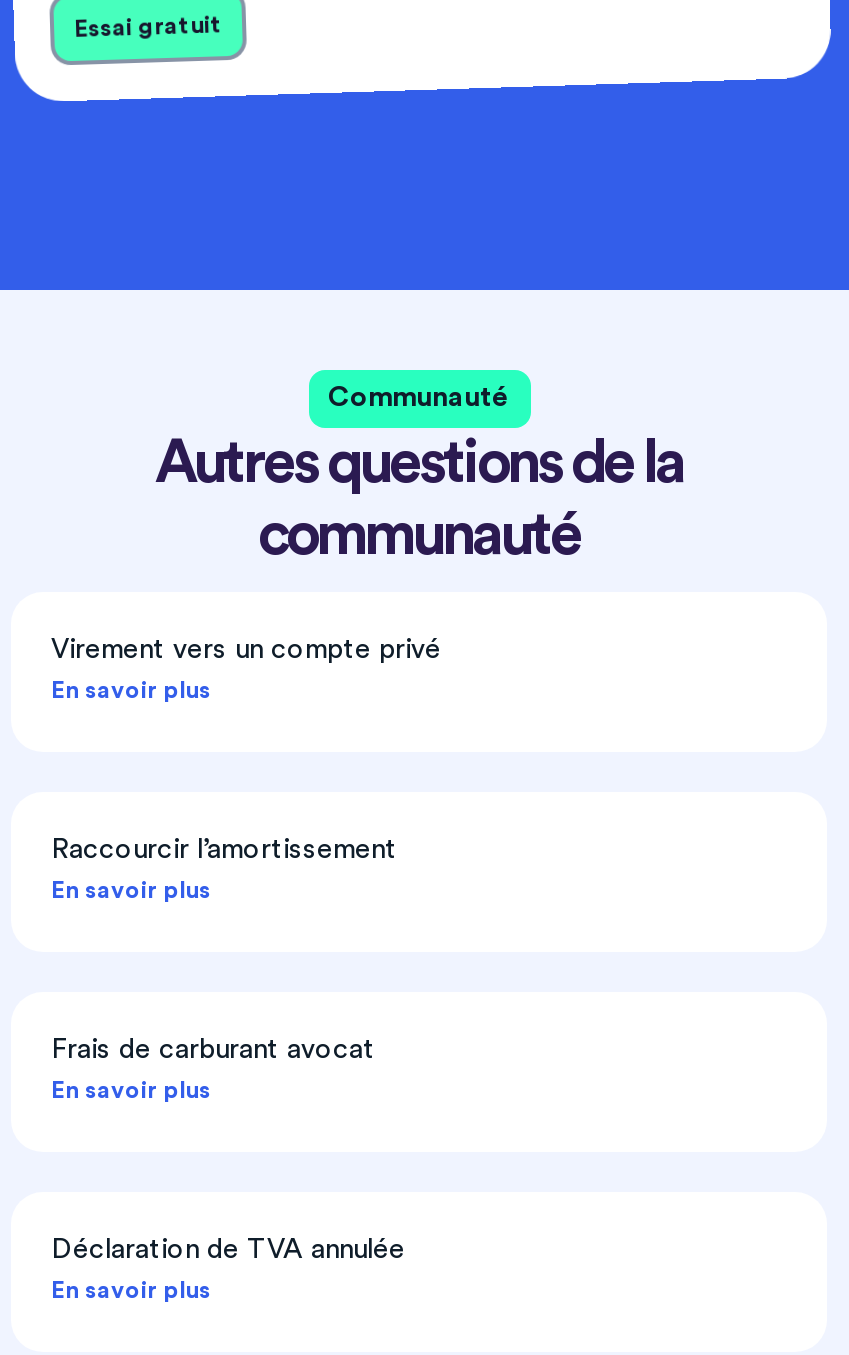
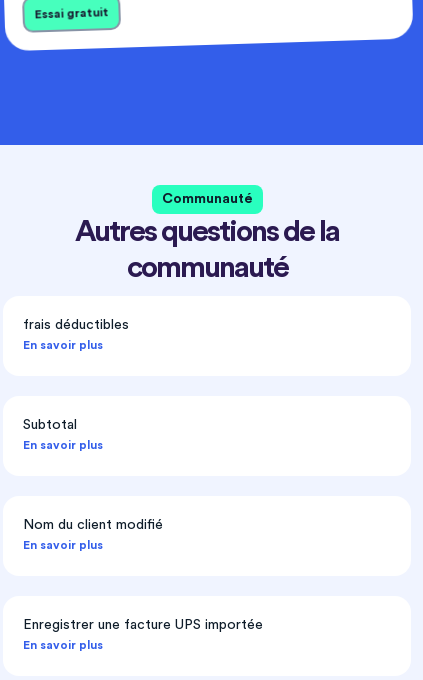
[51,636,441,664] Virement vers un compte privé -> [23,318,129,332] frais déductibles
[51,836,397,864] Raccourcir l’amortissement -> [23,418,77,432] Subtotal
[51,1036,375,1064] Frais de carburant avocat -> [23,518,163,532] Nom du client modifié
[51,1236,405,1264] Déclaration de TVA annulée -> [23,618,263,632] Enregistrer une facture UPS importée

